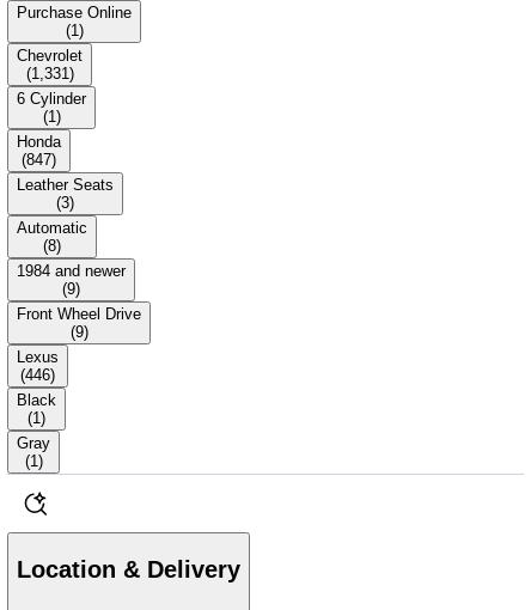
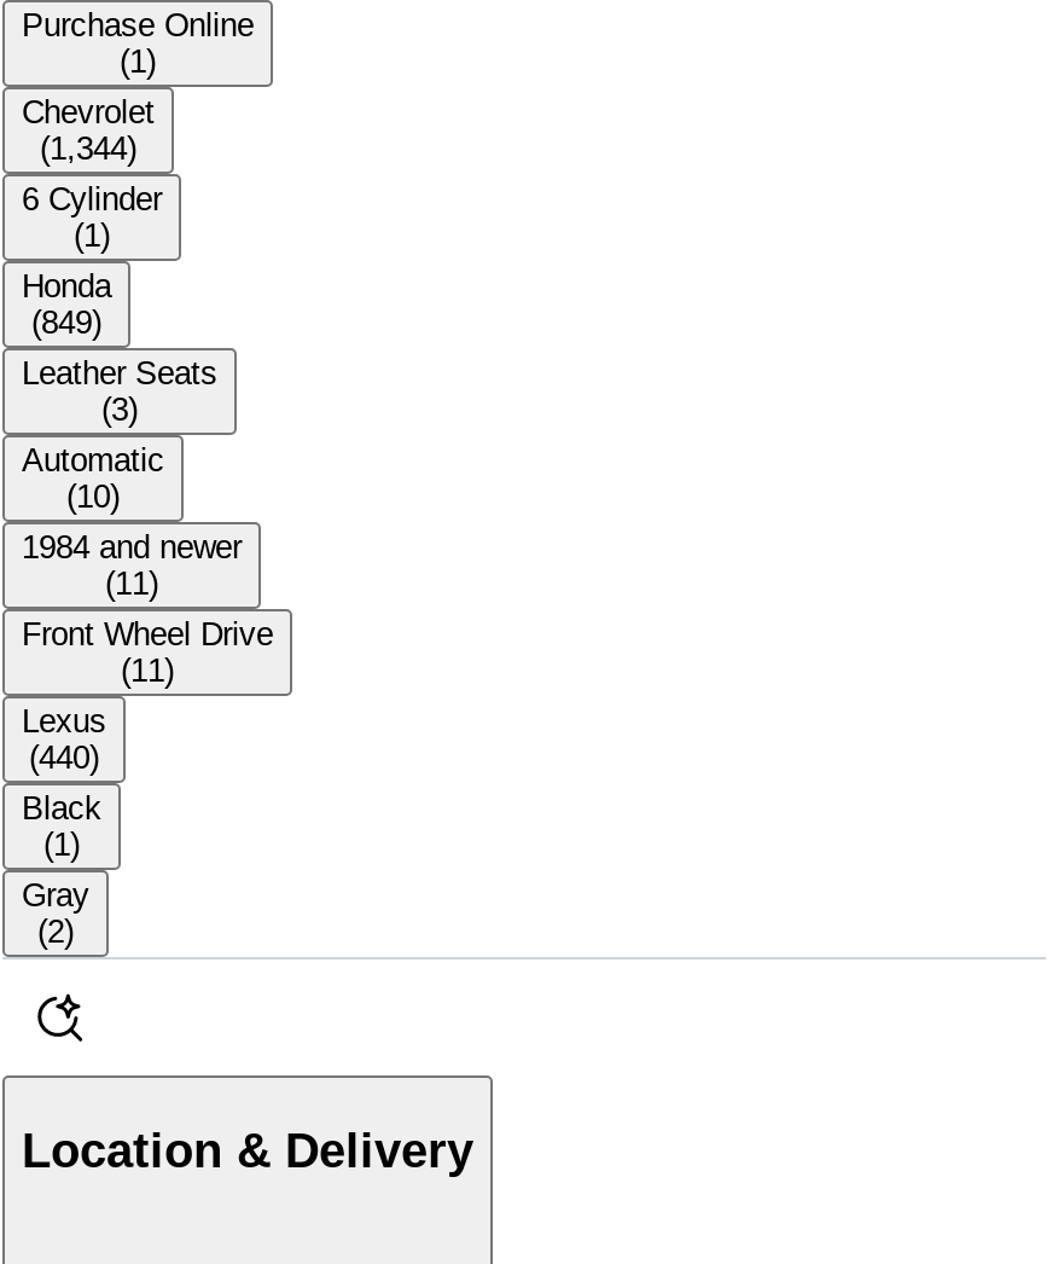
[26,64,74,82] (1,331) -> [40,130,136,167] (1,344)
[22,151,56,169] (847) -> [31,304,101,341] (849)
[43,237,61,255] (8) -> [66,478,120,515] (10)
[62,280,80,298] (9) -> [105,565,158,602] (11)
[70,323,88,341] (9) -> [121,652,174,689] (11)
[20,366,55,384] (446) -> [29,739,99,776] (440)
[25,452,42,470] (1) -> [37,913,74,950] (2)

